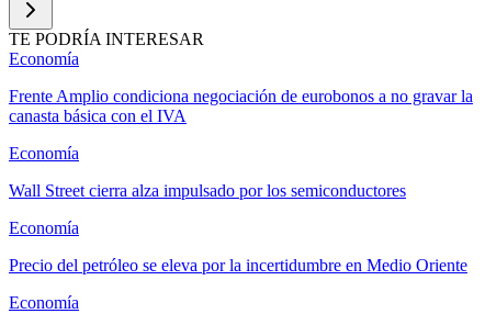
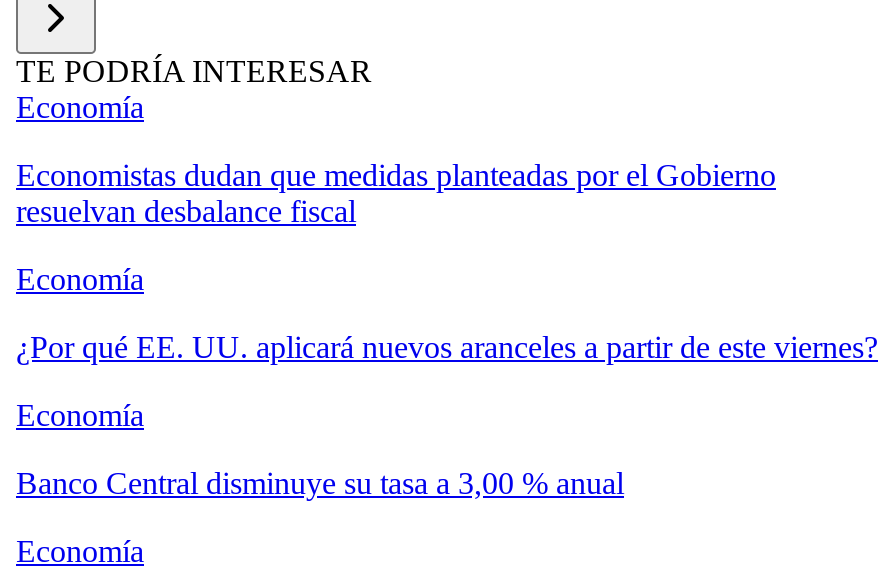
[9,87,473,125] Frente Amplio condiciona negociación de eurobonos a no gravar la | canasta básica con el IVA -> [16,158,776,228] Economistas dudan que medidas planteadas por el Gobierno | resuelvan desbalance fiscal
[9,181,406,200] Wall Street cierra alza impulsado por los semiconductores -> [16,330,878,364] ¿Por qué EE. UU. aplicará nuevos aranceles a partir de este viernes?
[9,256,467,275] Precio del petróleo se eleva por la incertidumbre en Medio Oriente -> [16,466,624,500] Banco Central disminuye su tasa a 3,00 % anual

